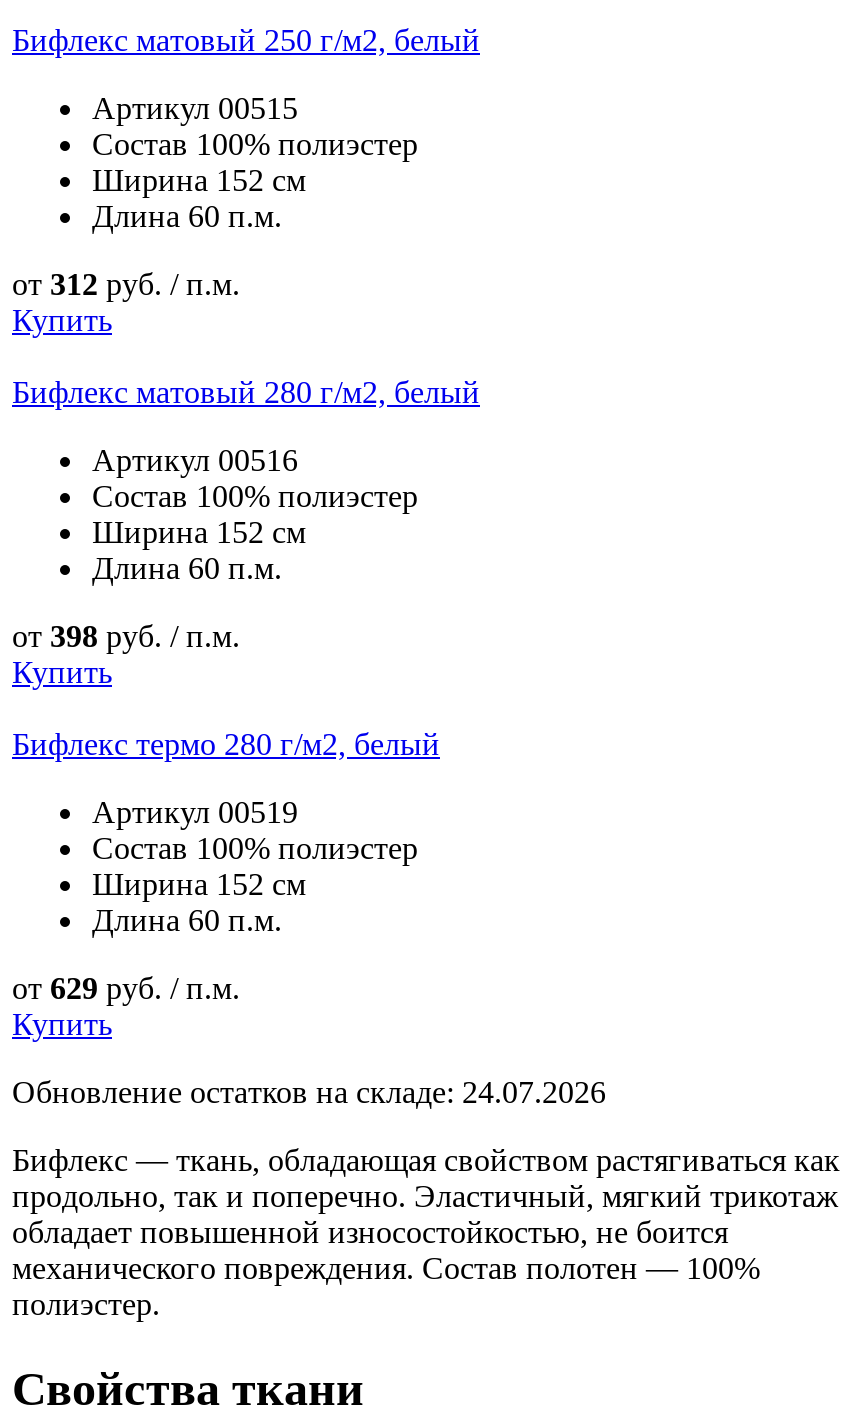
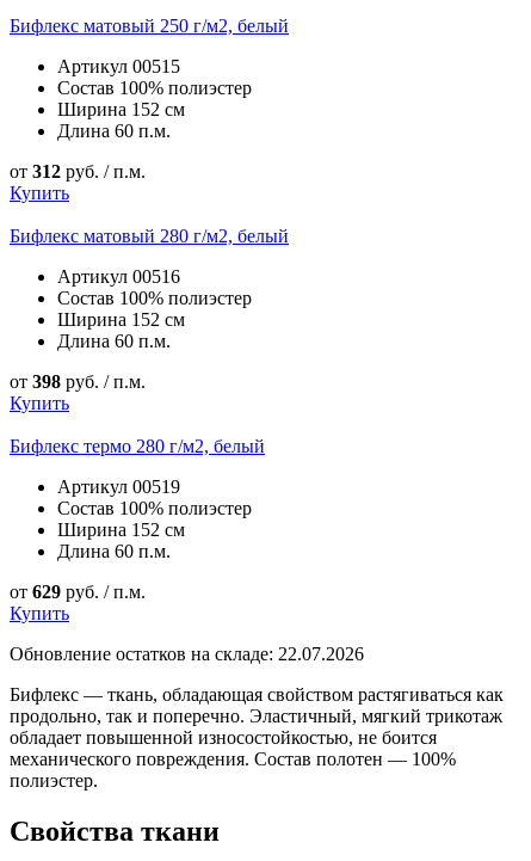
[12,1075,606,1109] Обновление остатков на складе: 24.07.2026 -> [10,643,364,664] Обновление остатков на складе: 22.07.2026

